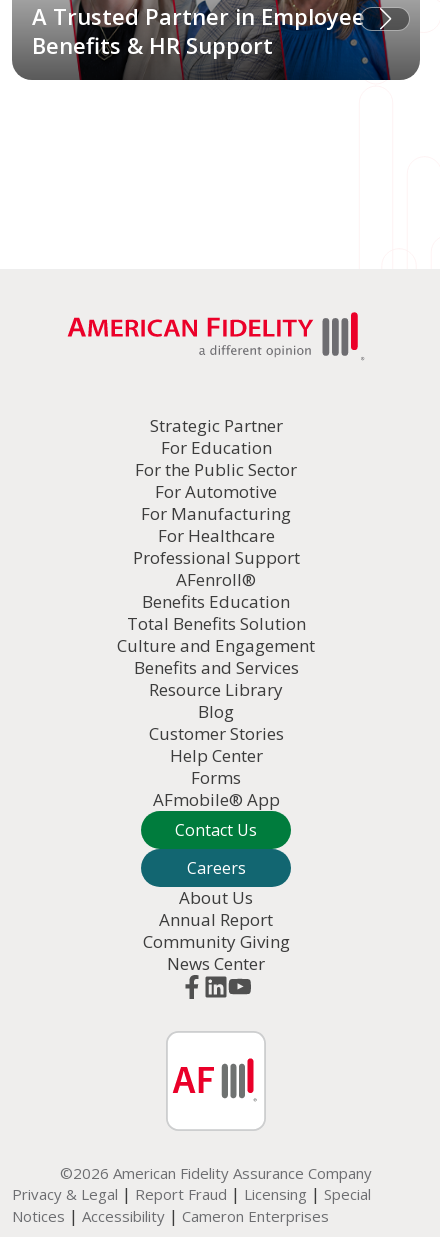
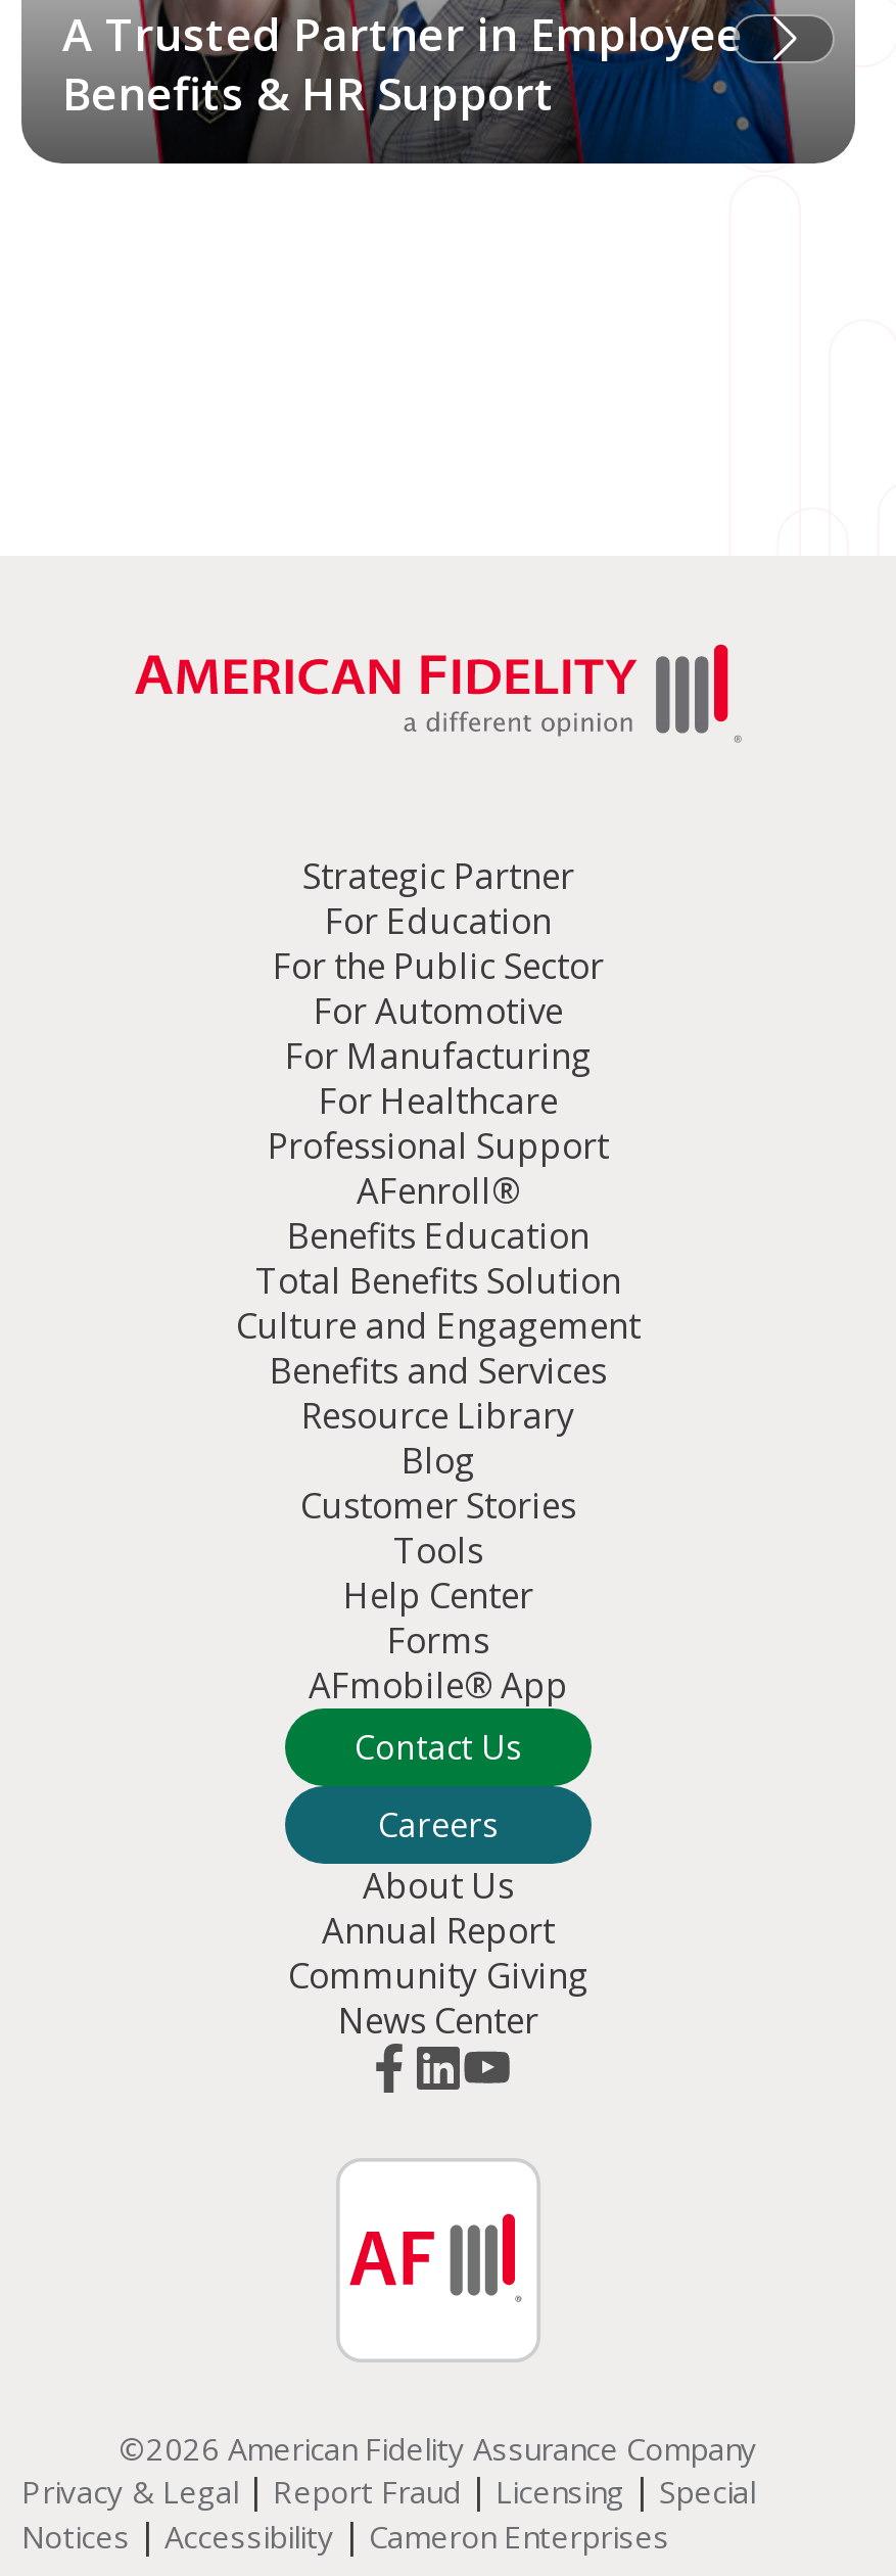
none -> [393,1527,483,1574] Tools

